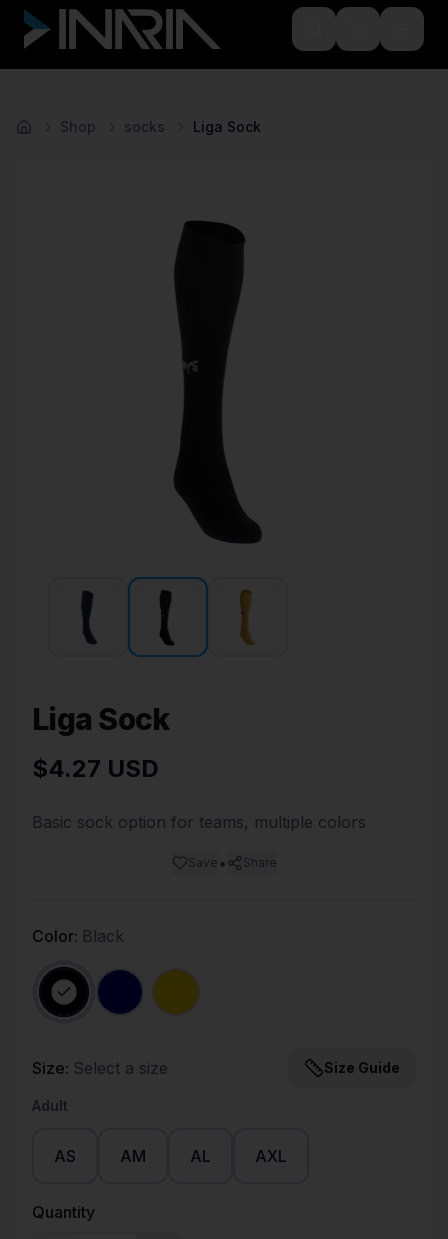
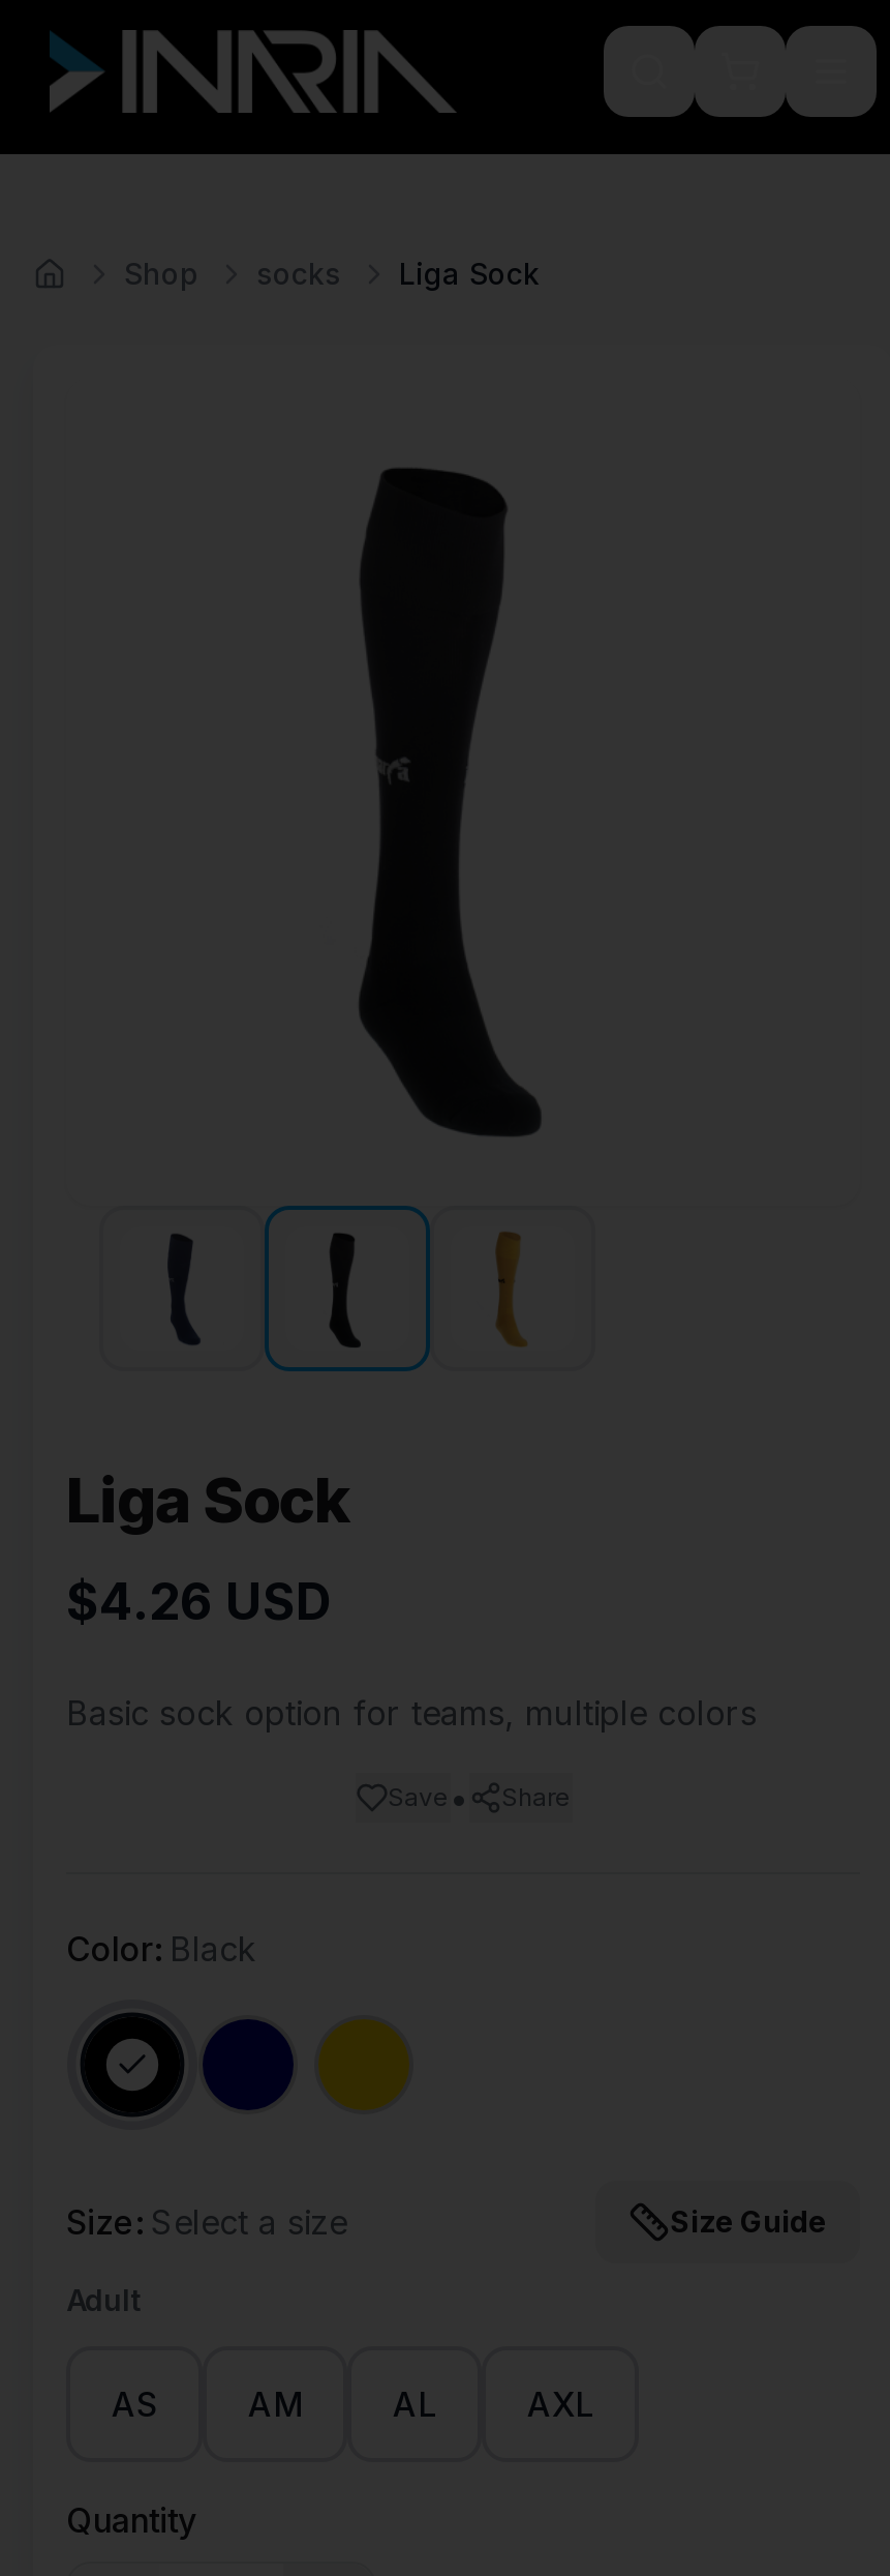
[32,754,159,783] $4.27 USD -> [66,1572,333,1632] $4.26 USD

